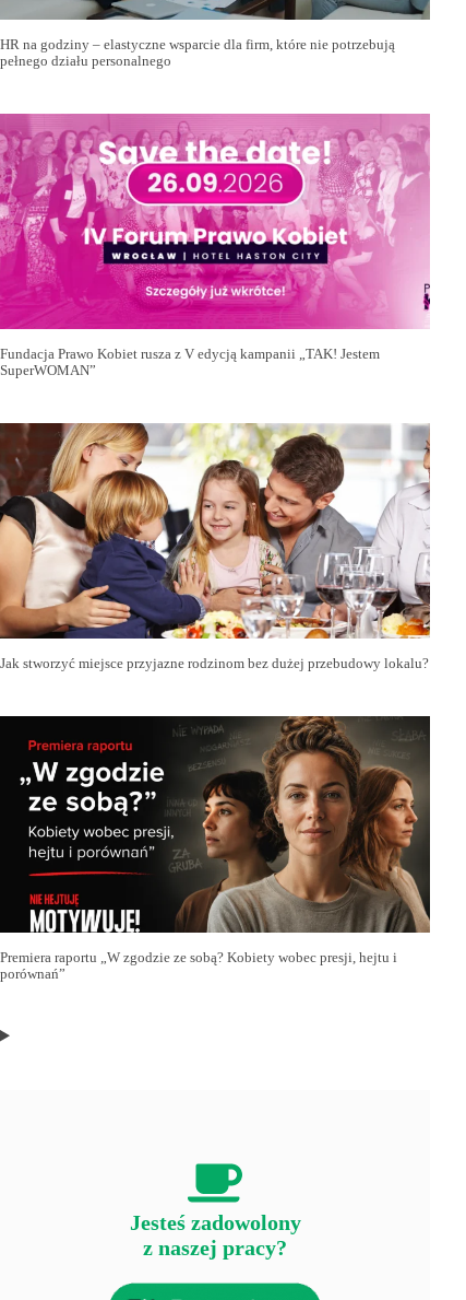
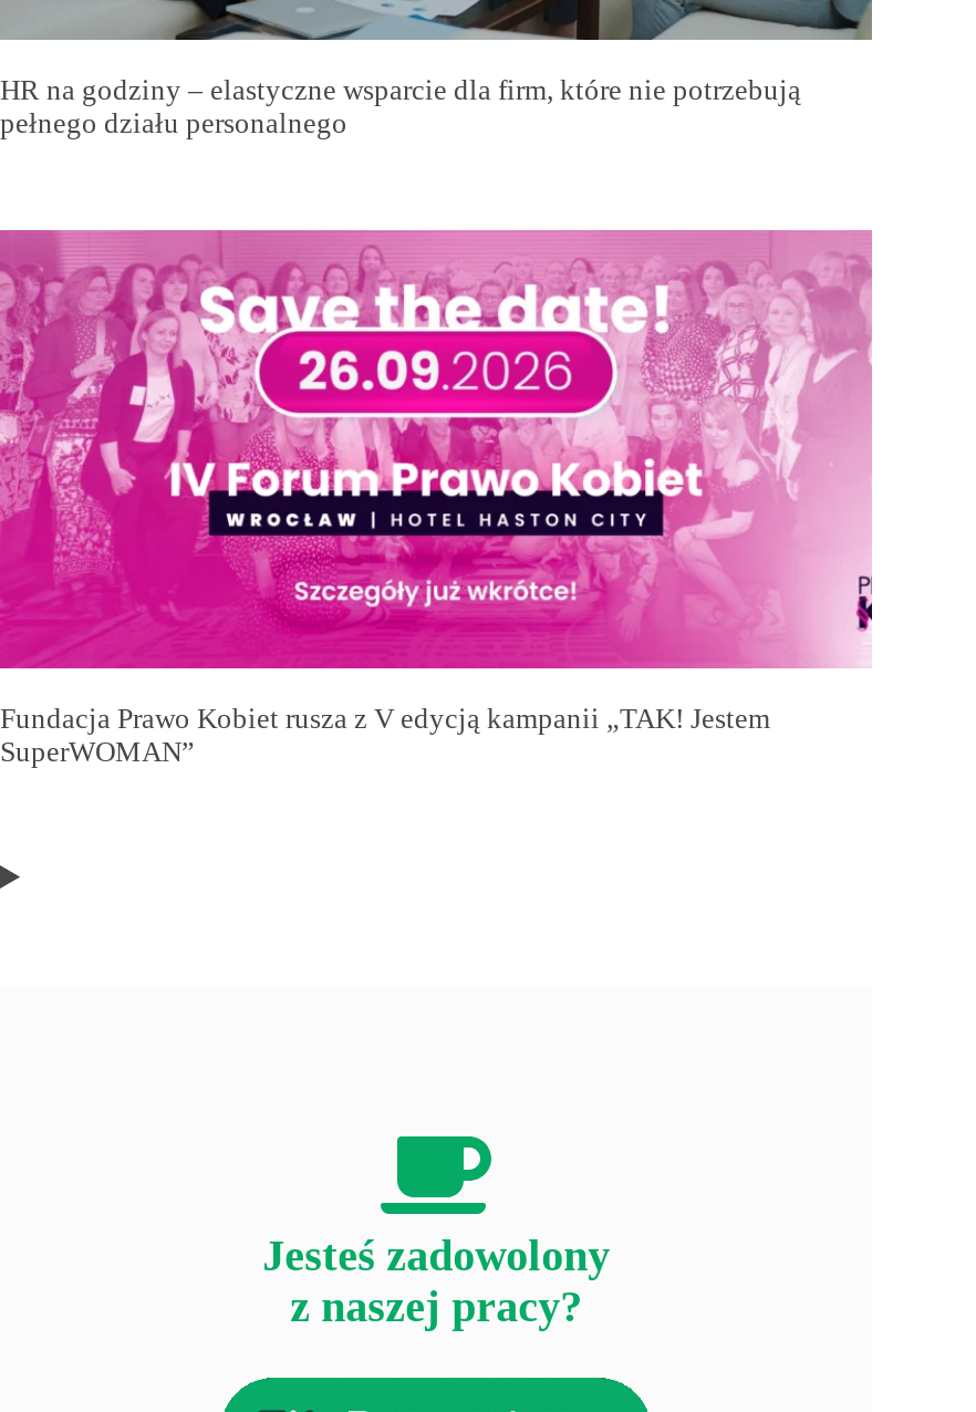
[0,422,431,672] [image] | Jak stworzyć miejsce przyjazne rodzinom bez dużej przebudowy lokalu? -> none
[0,715,431,981] [image] | Premiera raportu „W zgodzie ze sobą? Kobiety wobec presji, hejtu i | porównań” -> none

